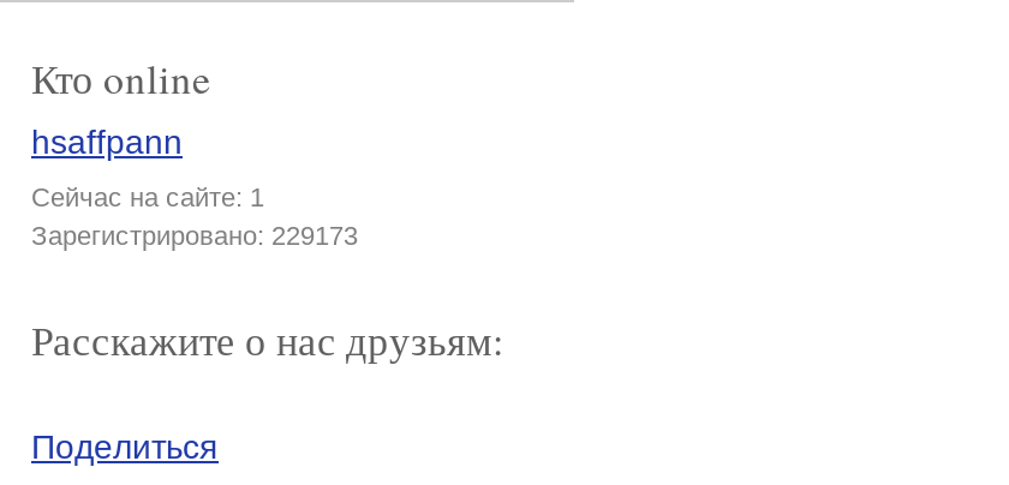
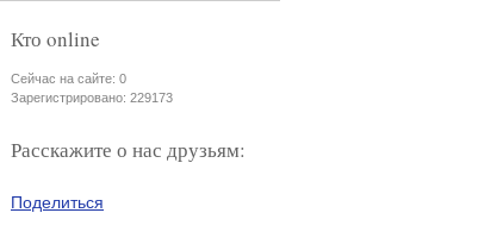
[31,123,264,212] hsaffpann | Сейчас на сайте: 1 -> [11,72,126,86] Сейчас на сайте: 0

